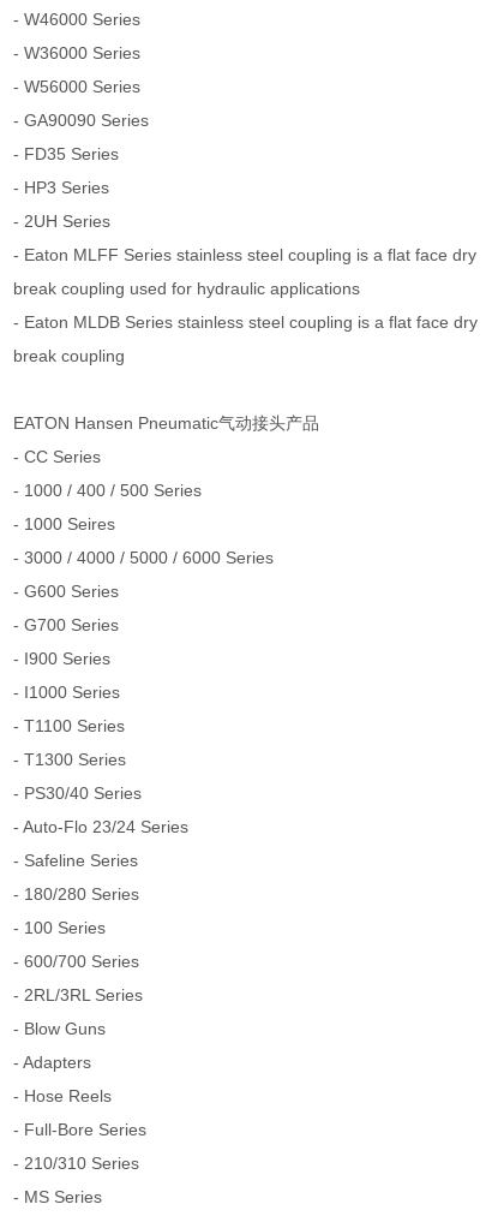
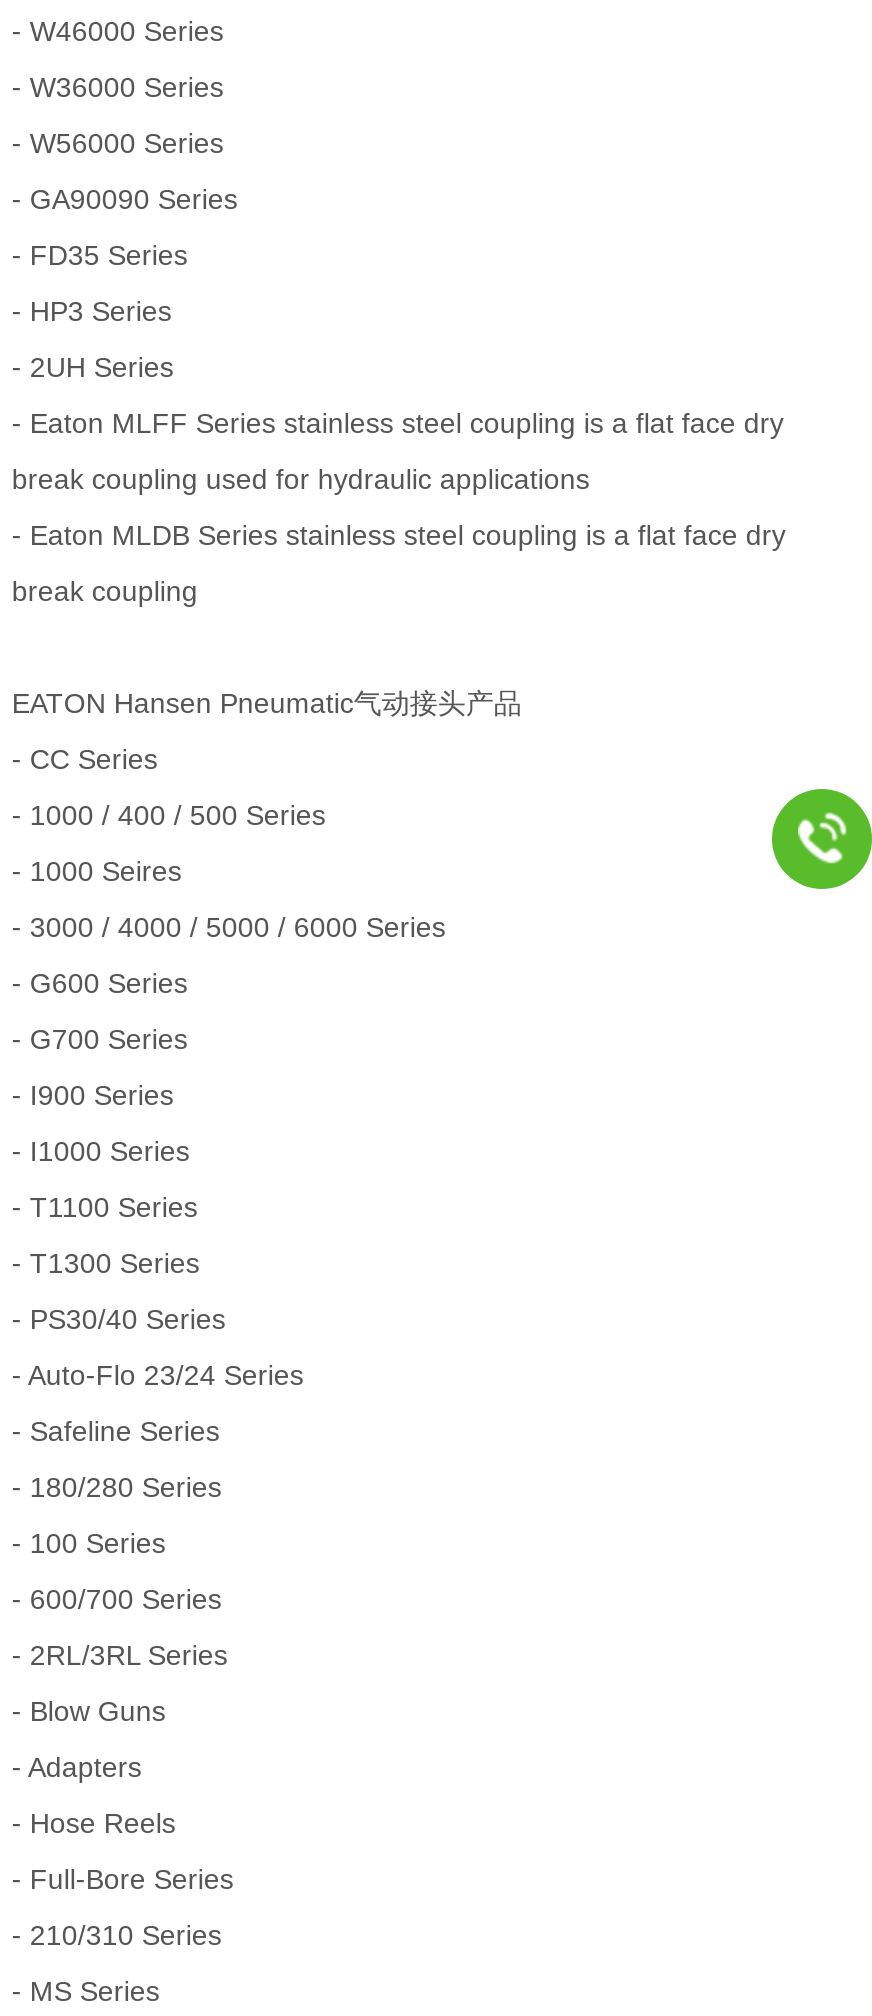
none -> [768,785,866,893] [image]

